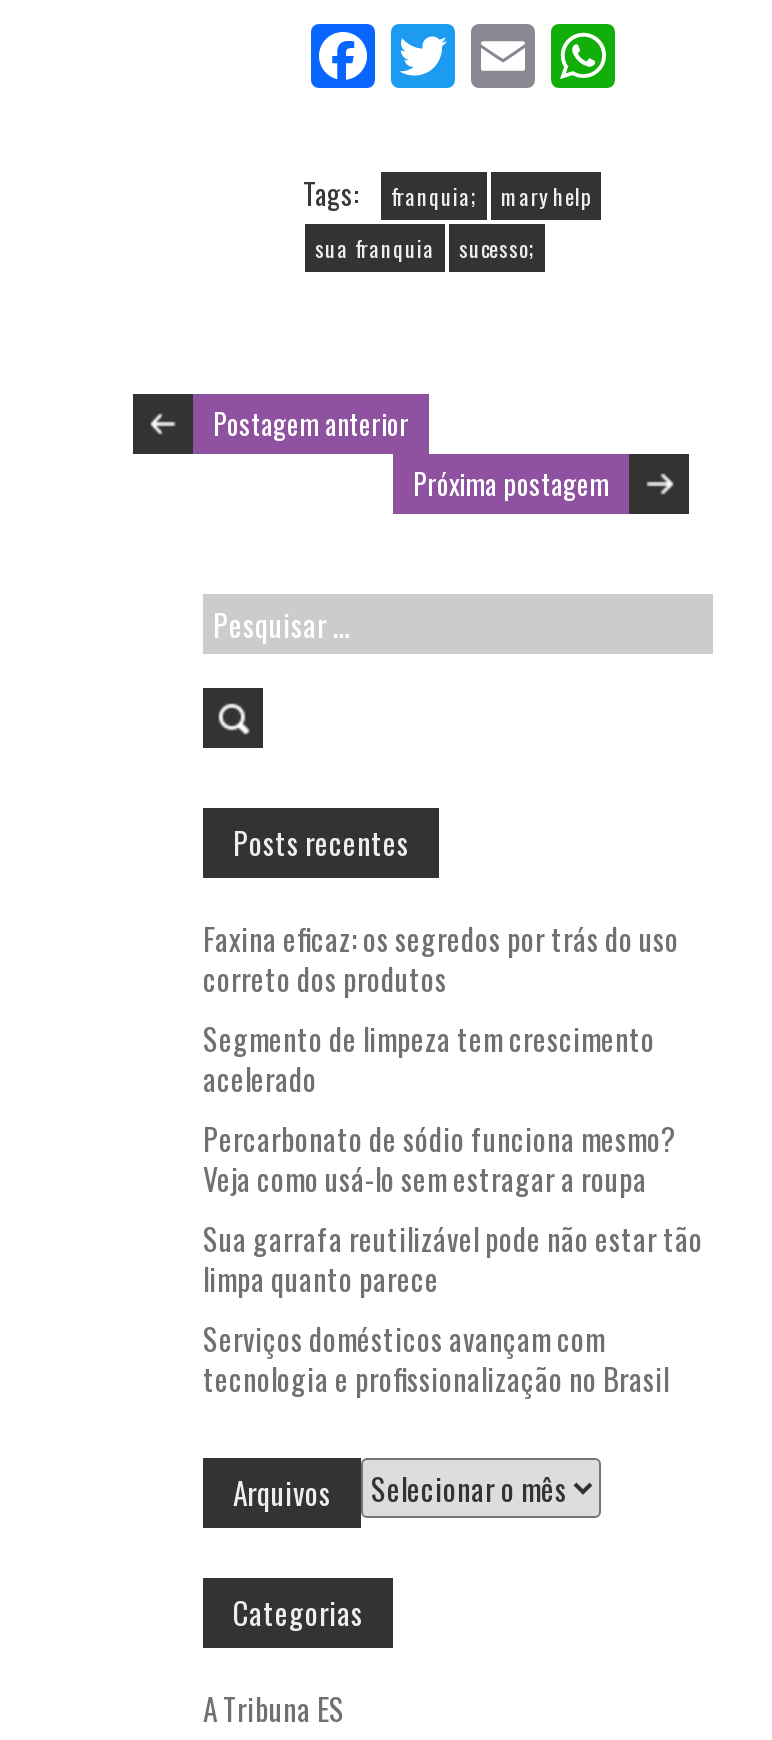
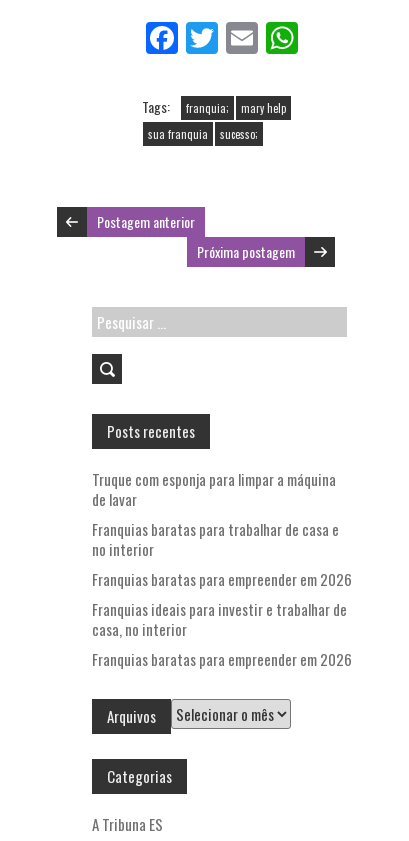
[203,916,703,1400] Faxina eficaz: os segredos por trás do uso | correto dos produtos | Segmento de limpeza tem crescimento | acelerado | Percarbonato de sódio funciona mesmo? | Veja como usá-lo sem estragar a roupa | Sua garrafa reutilizável pode não estar tão | limpa quanto parece | Serviços domésticos avançam com | tecnologia e profissionalização no Brasil -> [92,468,352,670] Truque com esponja para limpar a máquina | de lavar | Franquias baratas para trabalhar de casa e | no interior | Franquias baratas para empreender em 2026 | Franquias ideais para investir e trabalhar de | casa, no interior | Franquias baratas para empreender em 2026

